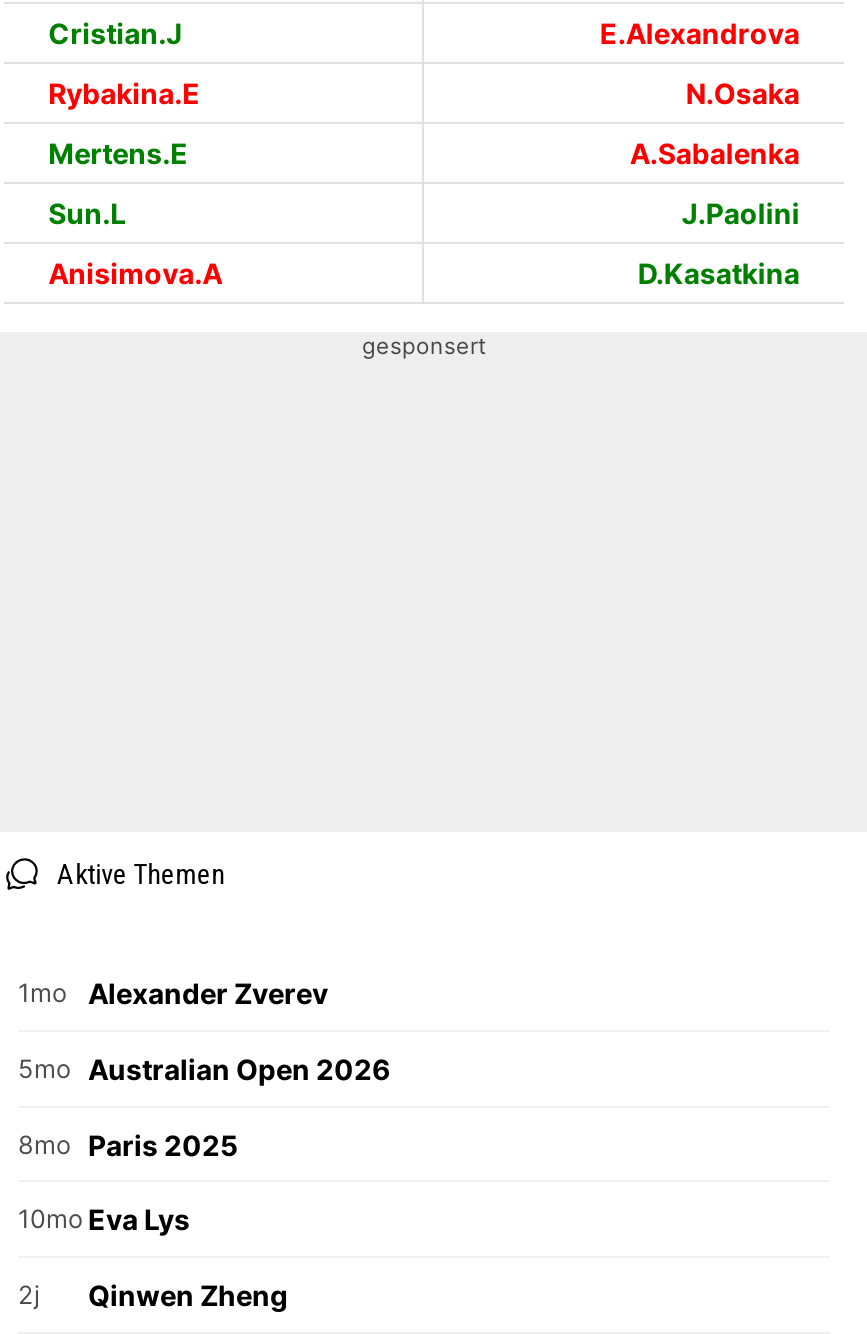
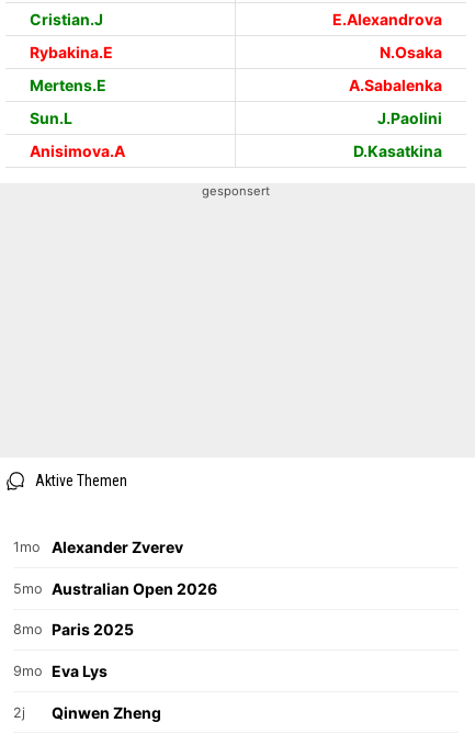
[18,1202,190,1236] 10mo Eva Lys -> [13,662,108,680] 9mo Eva Lys

